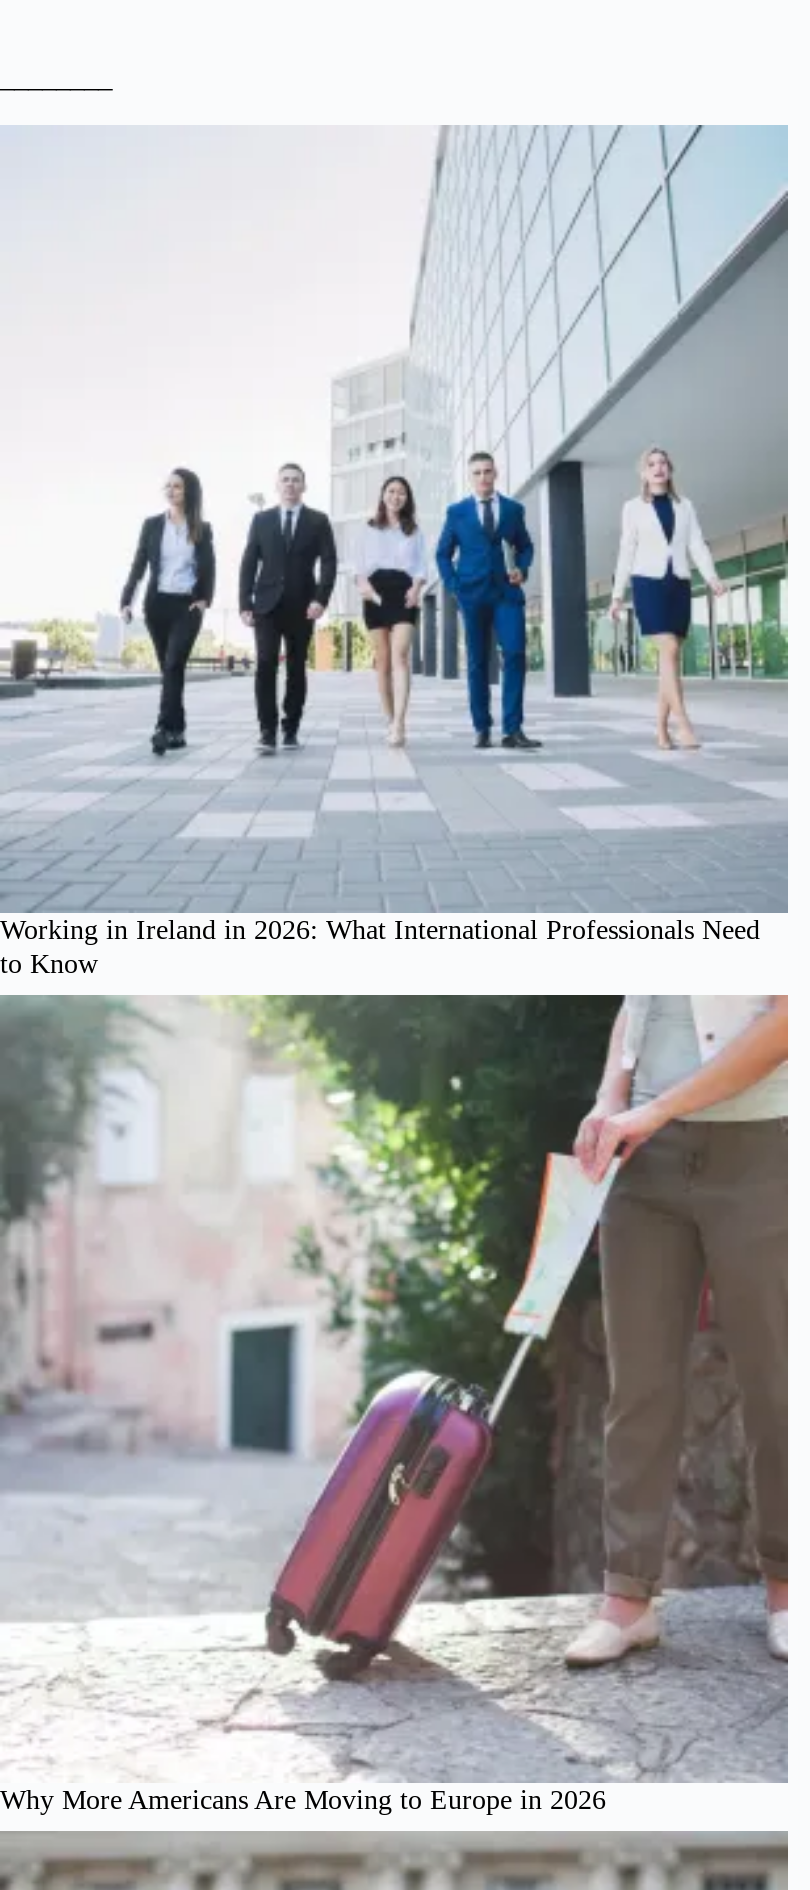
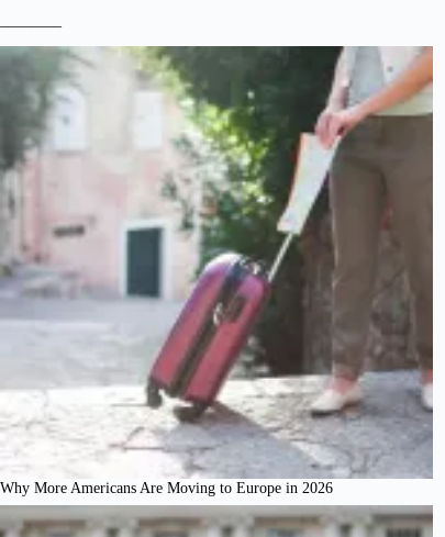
[0,125,790,979] [image] | Working in Ireland in 2026: What International Professionals Need | to Know -> none

